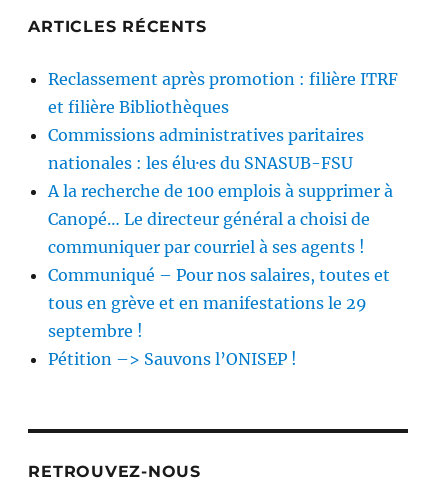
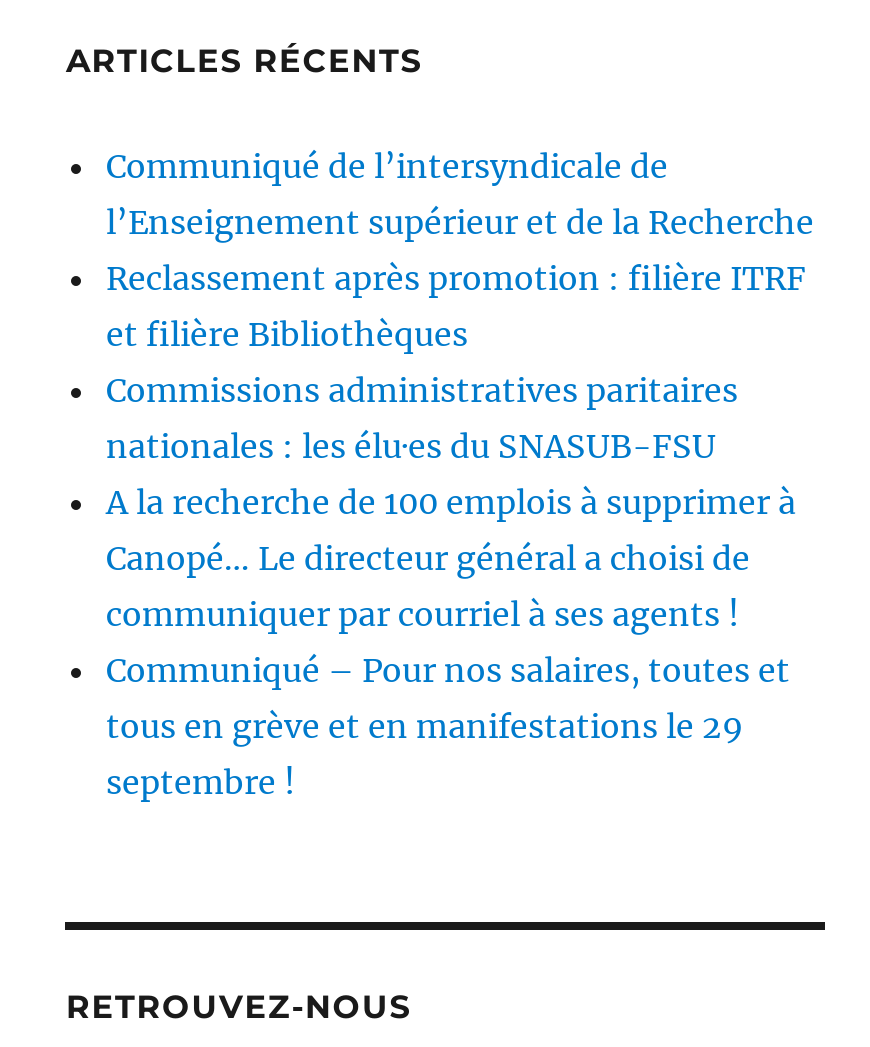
none -> [106,145,814,241] Communiqué de l’intersyndicale de | l’Enseignement supérieur et de la Recherche
moved [48,69,398,341] -> [106,257,806,801]: Reclassement après promotion : filière ITRF | et filière Bibliothèques | Commissions administratives paritaires | ... | tous en grève et en manifestations le 29 | septembre !
[48,349,297,369] Pétition –> Sauvons l’ONISEP ! -> none

